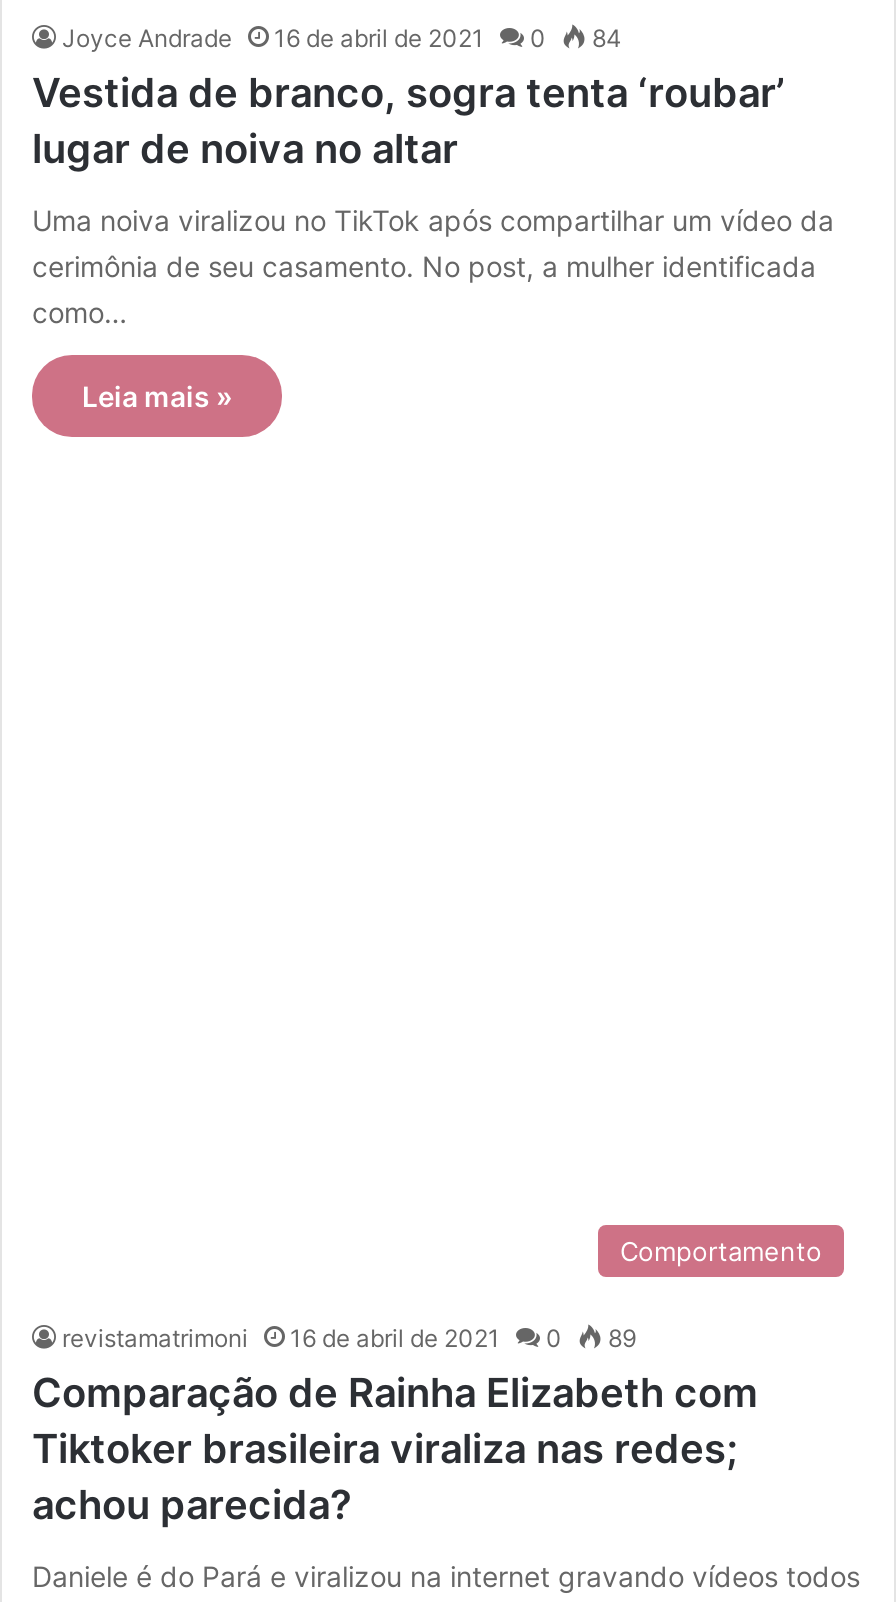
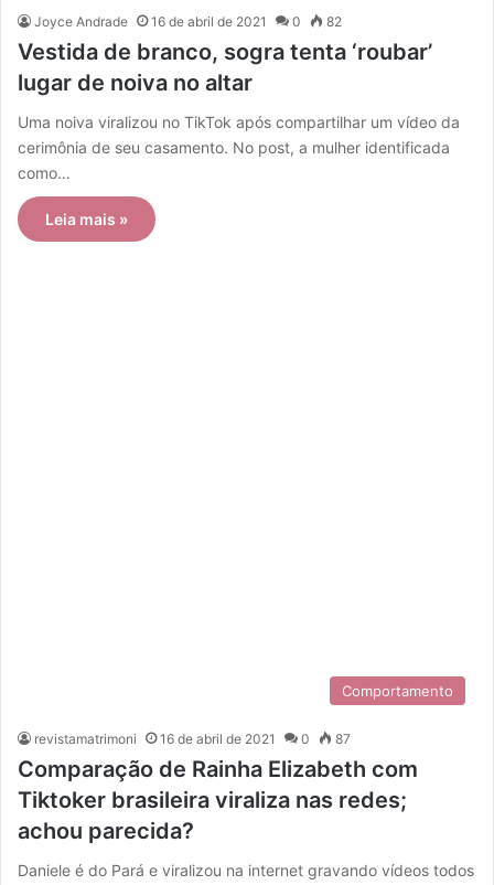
[62,23,622,53] Joyce Andrade 16 de abril de 2021 0 84 -> [34,13,342,30] Joyce Andrade 16 de abril de 2021 0 82
[62,1323,636,1353] revistamatrimoni 16 de abril de 2021 0 89 -> [34,730,351,747] revistamatrimoni 16 de abril de 2021 0 87

